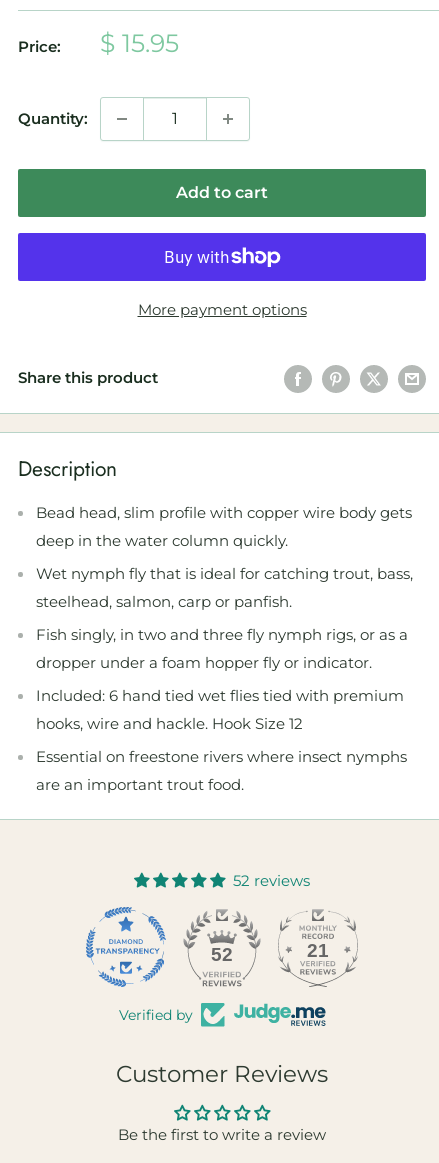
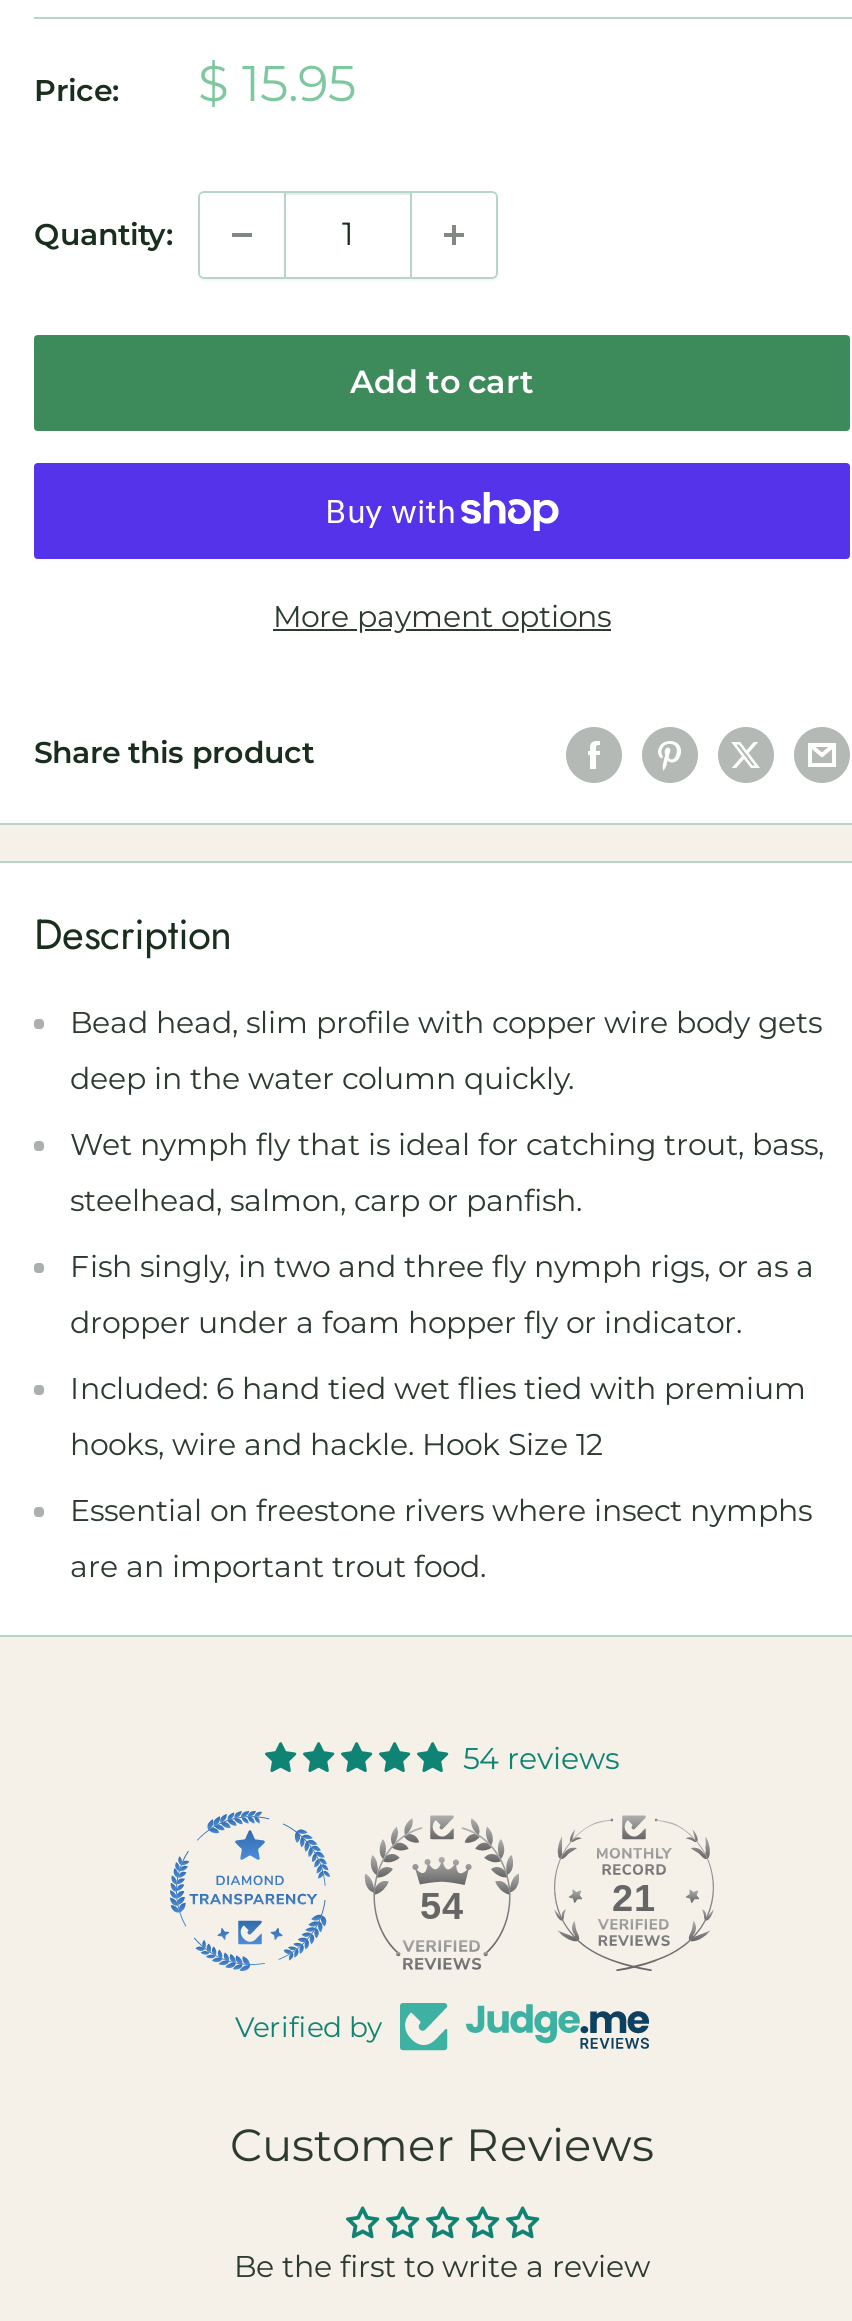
[233,871,310,890] 52 reviews -> [463,1739,619,1777] 54 reviews
[211,944,233,965] 52 -> [420,1885,464,1927] 54

